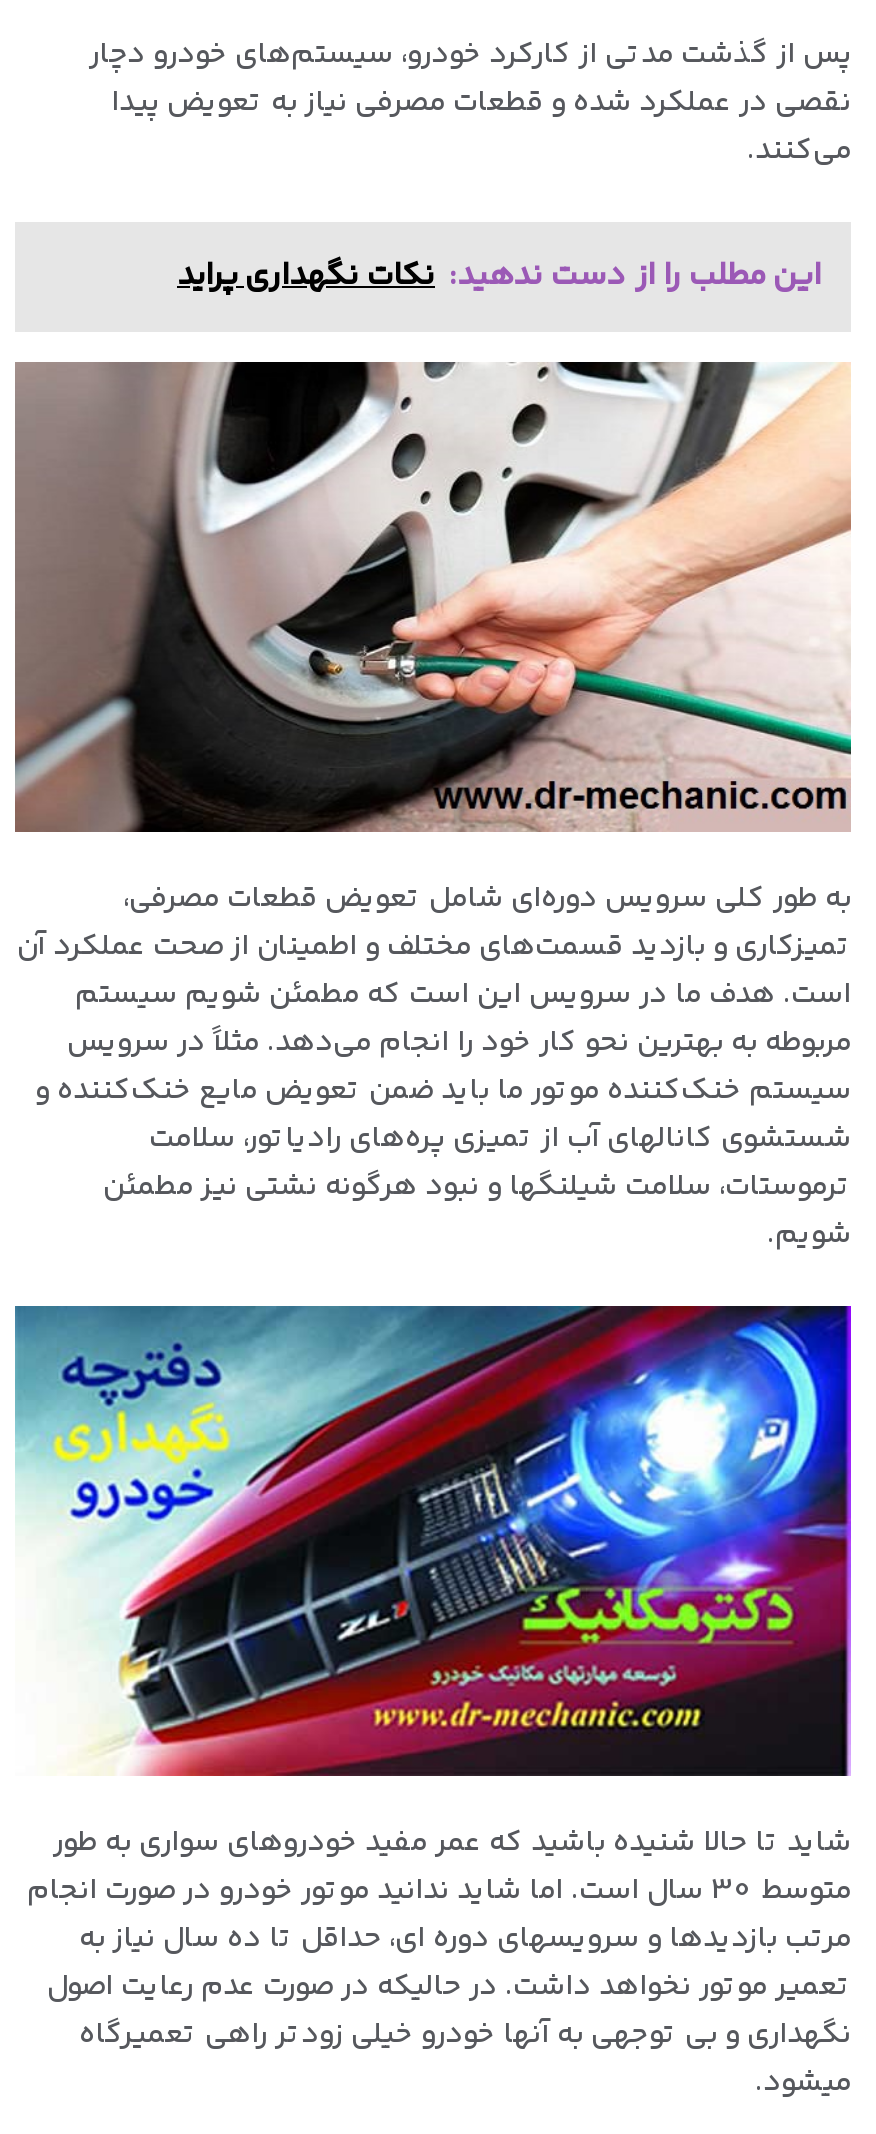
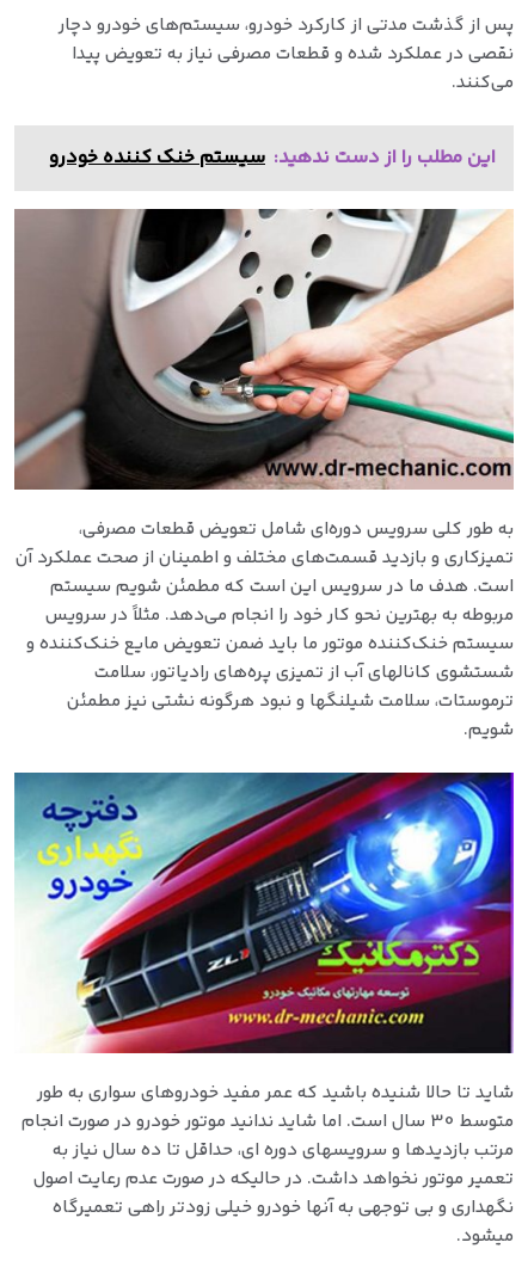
[177,251,821,301] این مطلب را از دست ندهید: نکات نگهداری پراید -> [49,143,496,173] این مطلب را از دست ندهید: سیستم خنک کننده خودرو

